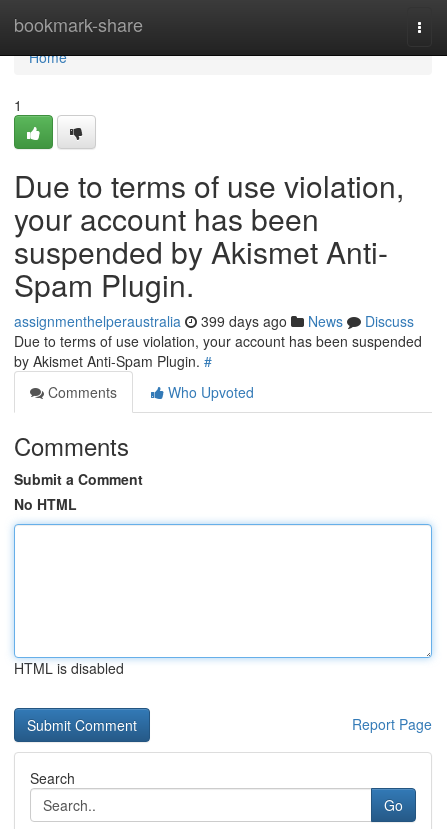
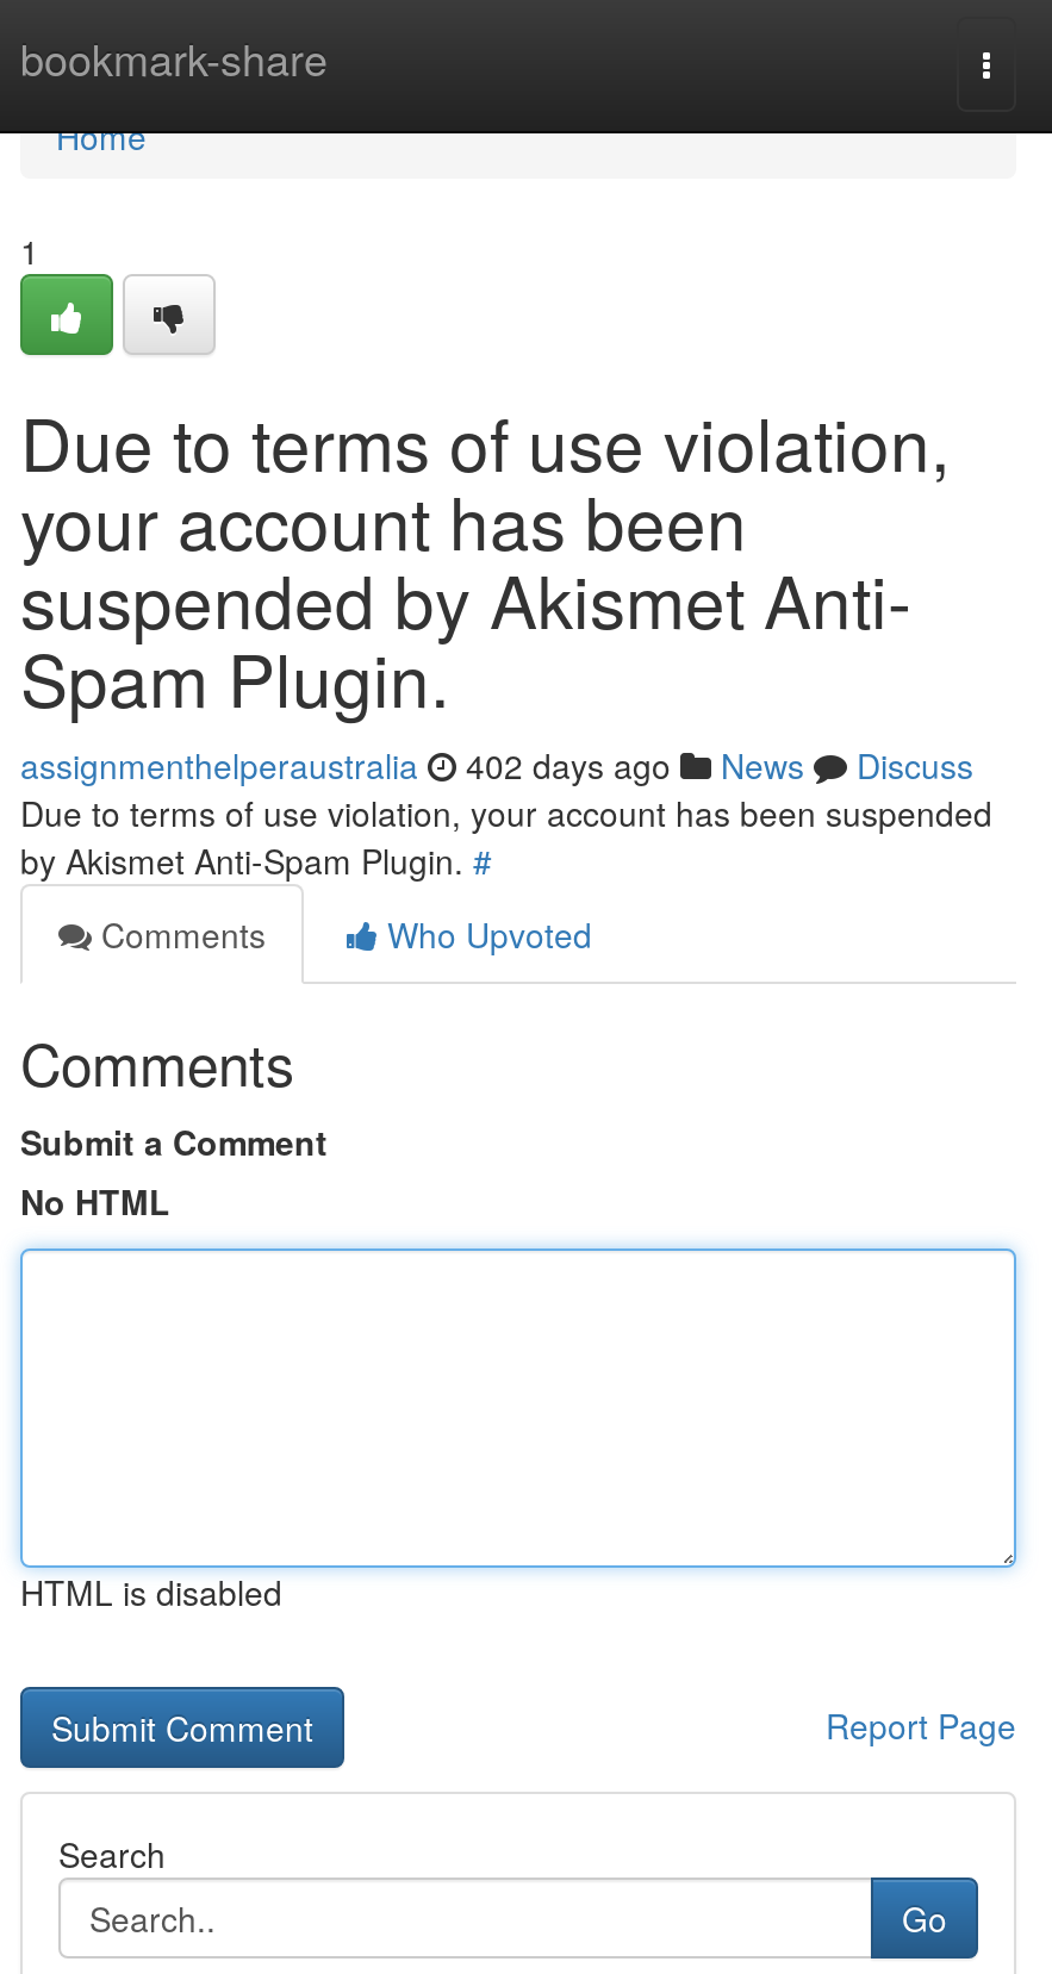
[14,311,414,331] assignmenthelperaustralia 399 days ago News Discuss -> [20,741,973,789] assignmenthelperaustralia 402 days ago News Discuss

